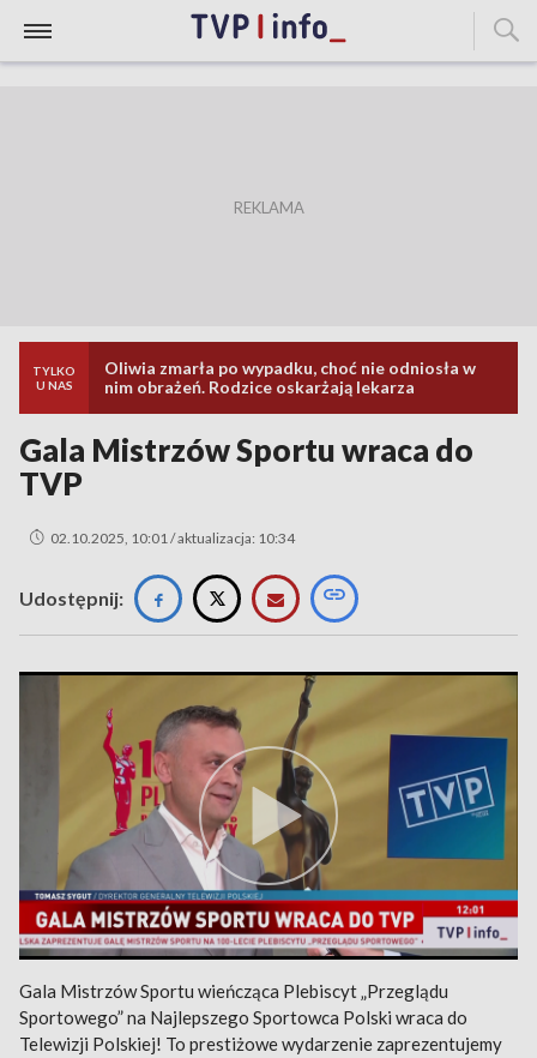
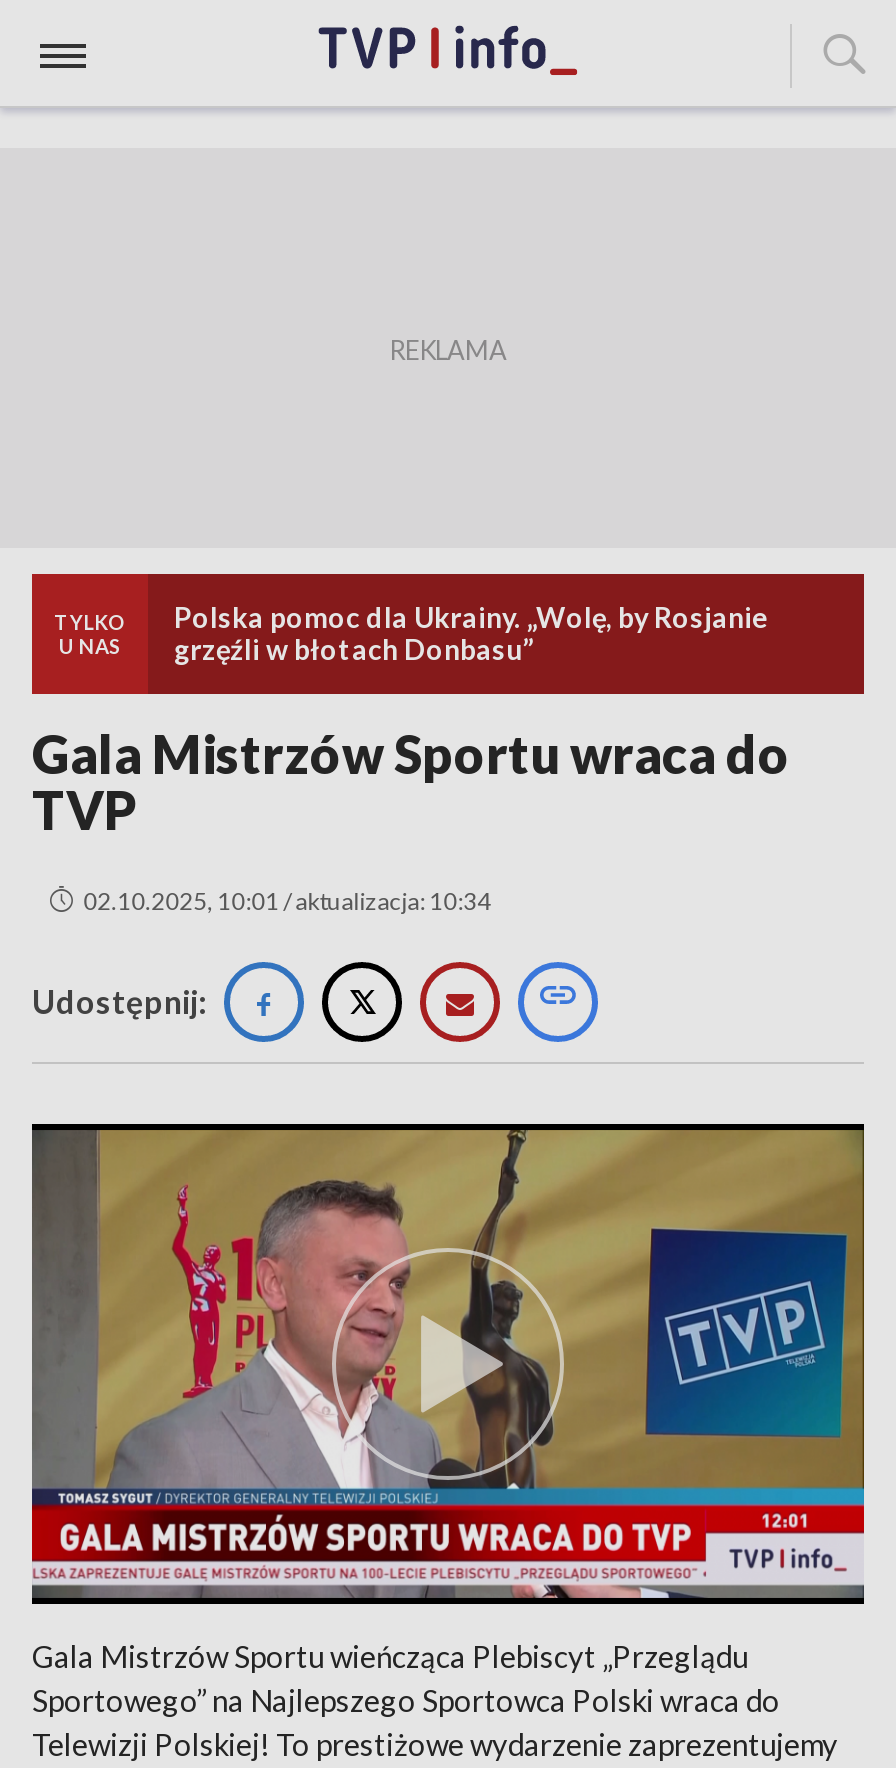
[104,357,476,397] Oliwia zmarła po wypadku, choć nie odniosła w | nim obrażeń. Rodzice oskarżają lekarza -> [174,600,768,666] Polska pomoc dla Ukrainy. „Wolę, by Rosjanie | grzęźli w błotach Donbasu”

